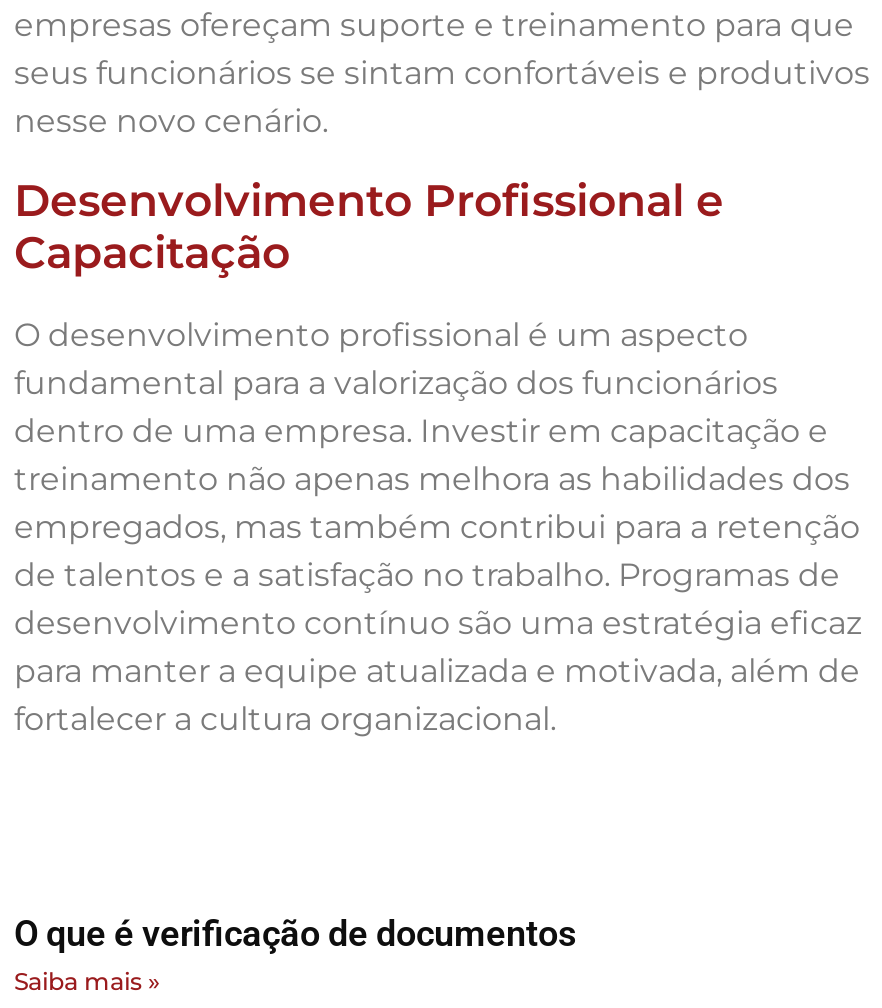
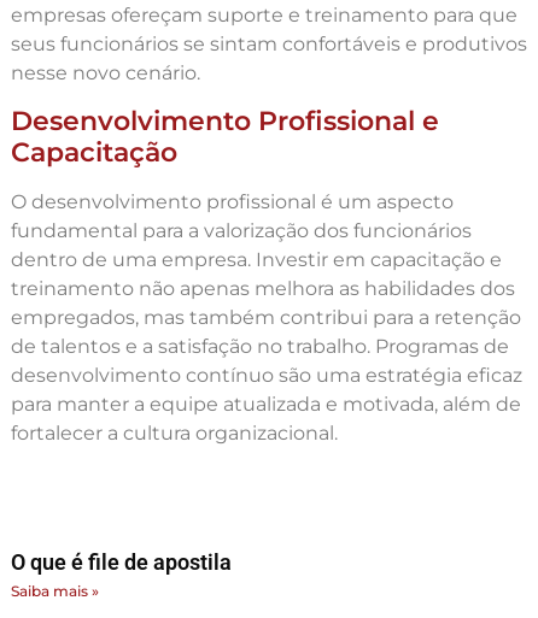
[14,912,576,954] O que é verificação de documentos -> [11,549,232,575] O que é file de apostila

